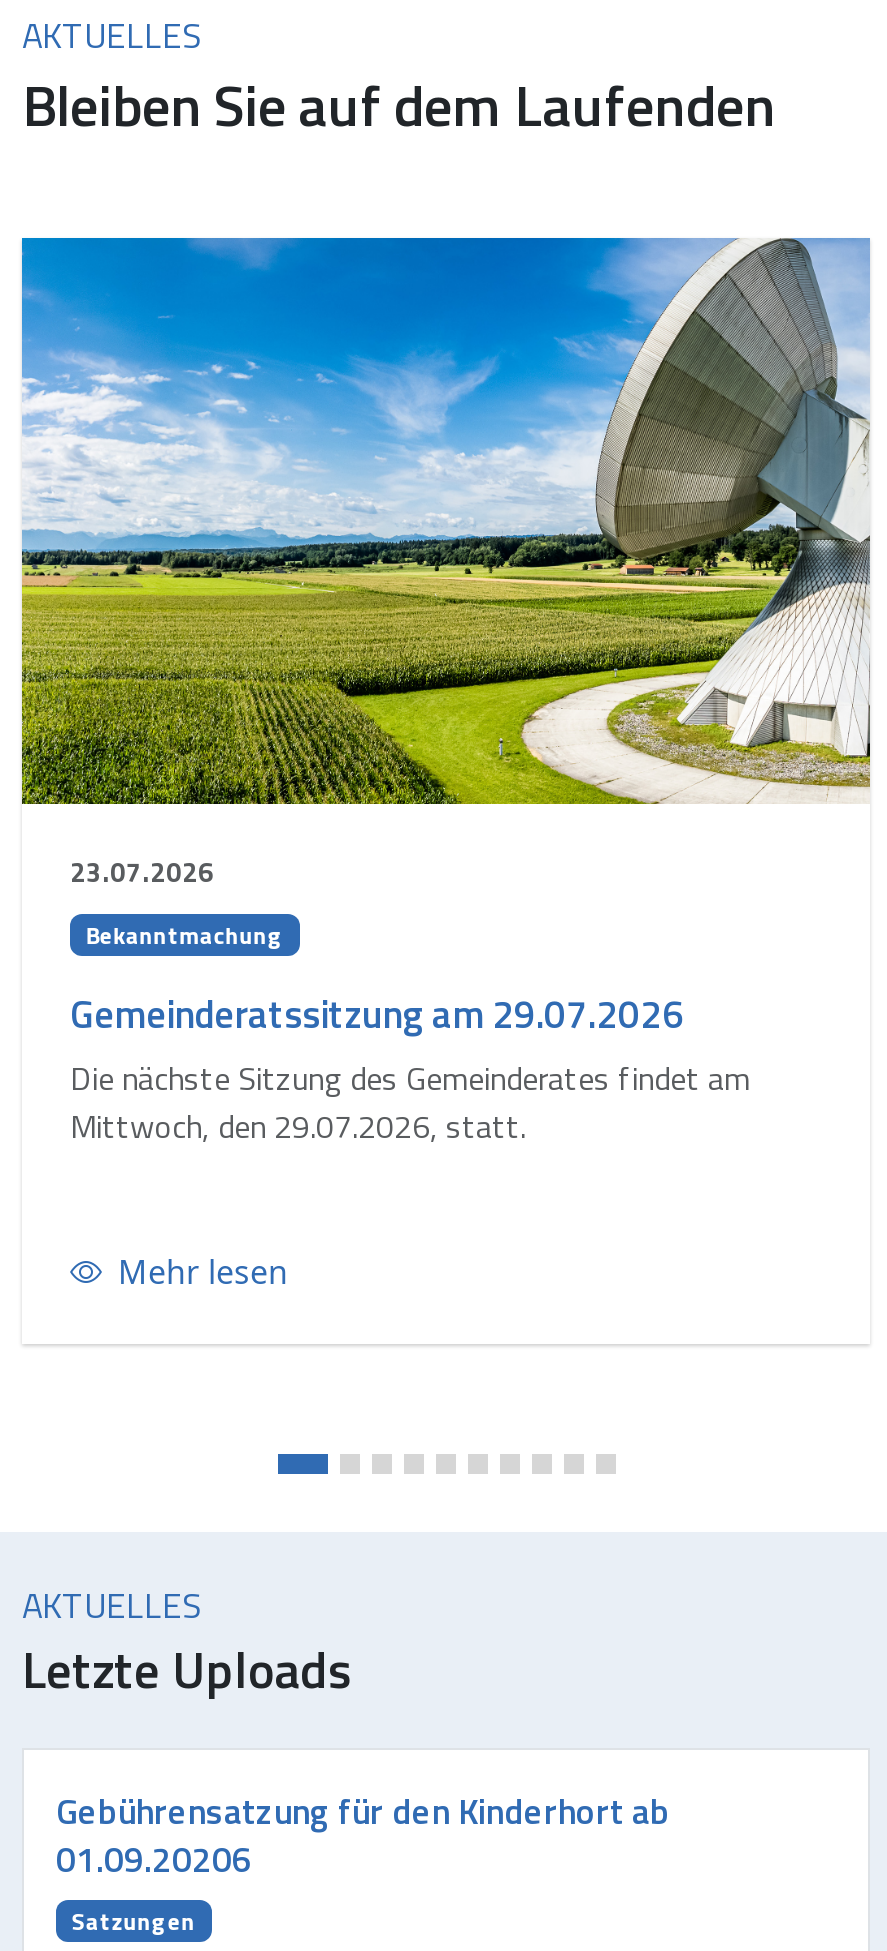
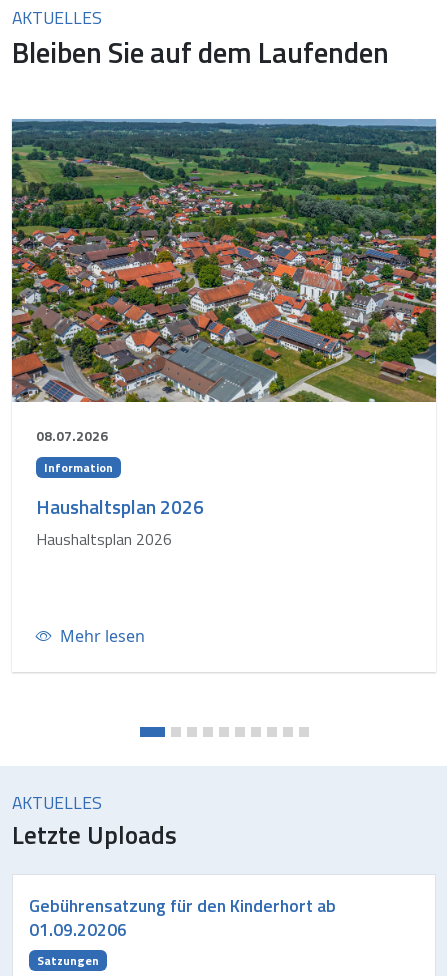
[20,238,872,891] [image] | 23.07.2026 -> [11,118,437,445] [image] | 08.07.2026
[86,915,284,953] Bekanntmachung -> [44,457,113,476] Information
[70,983,750,1149] Gemeinderatssitzung am 29.07.2026 | Die nächste Sitzung des Gemeinderates findet am | Mittwoch, den 29.07.2026, statt. -> [36,492,204,551] Haushaltsplan 2026 | Haushaltsplan 2026

